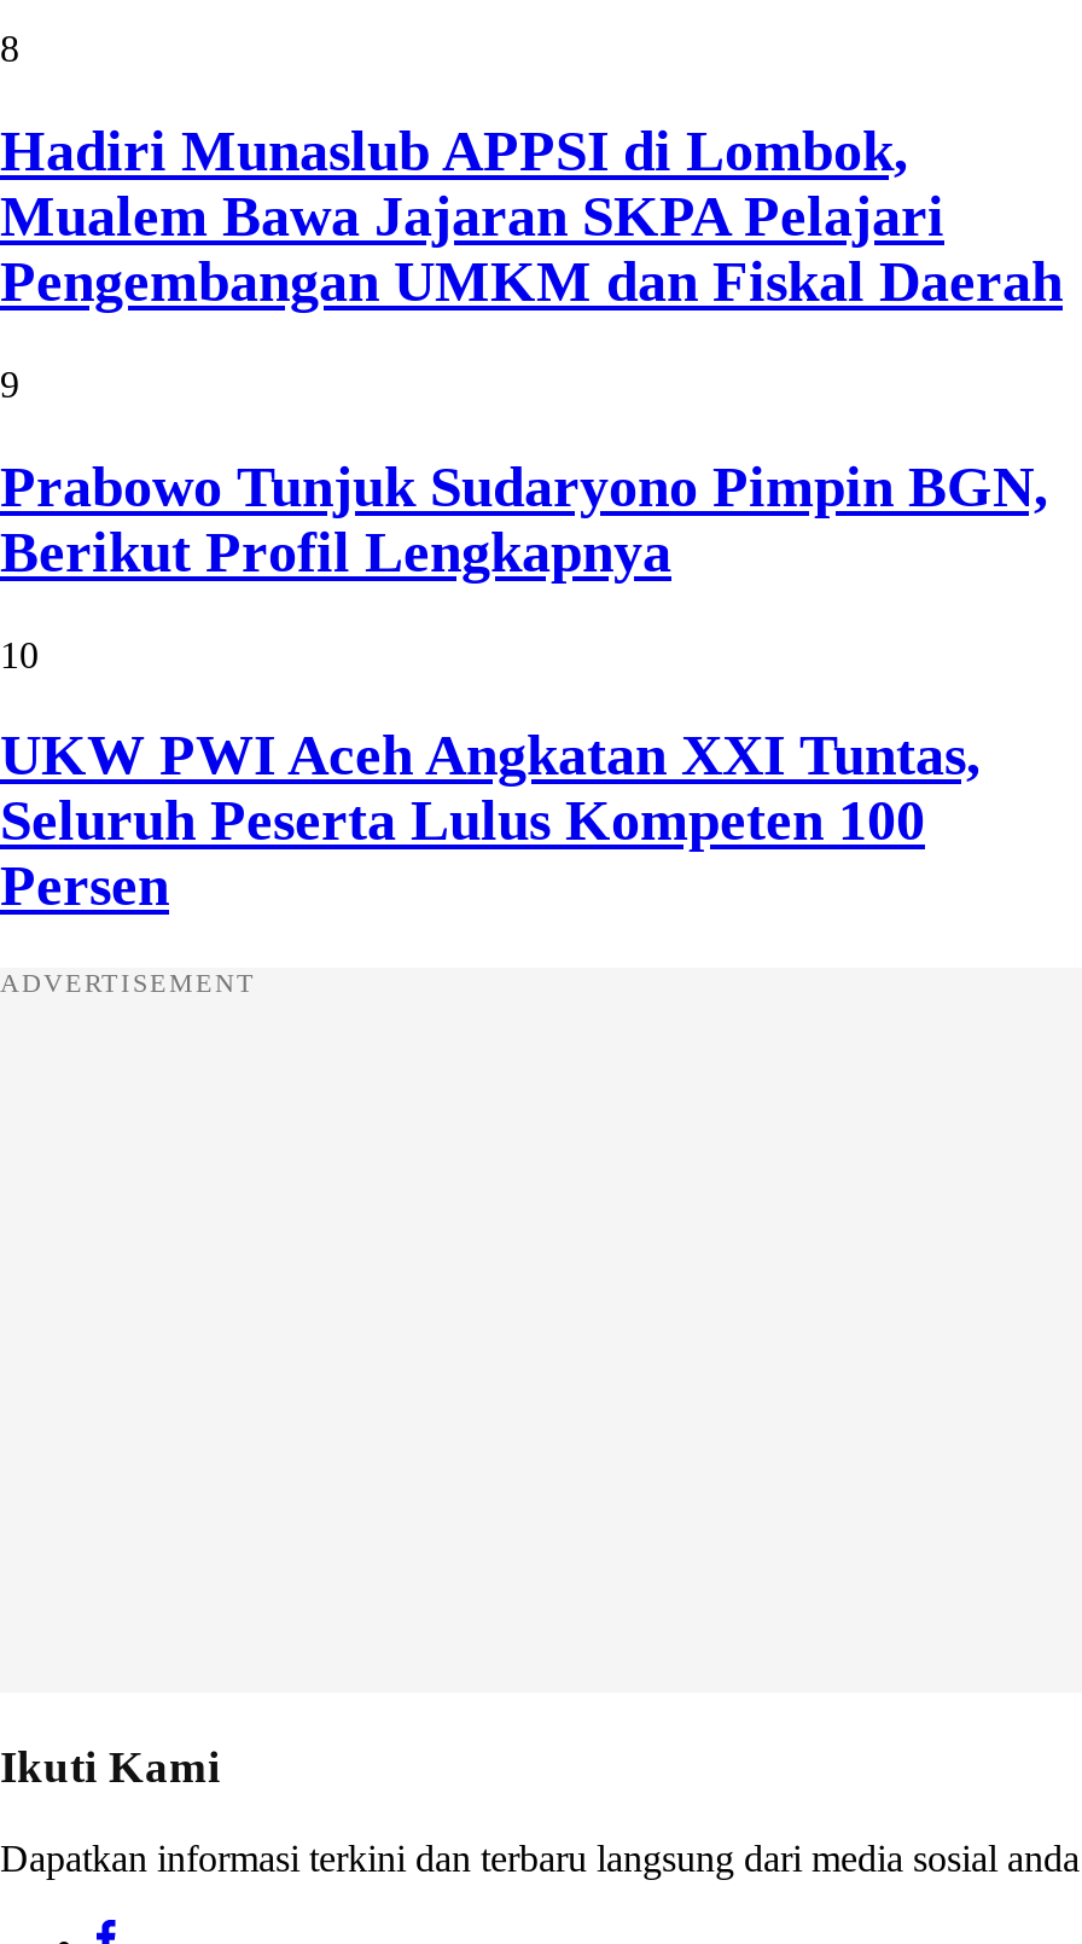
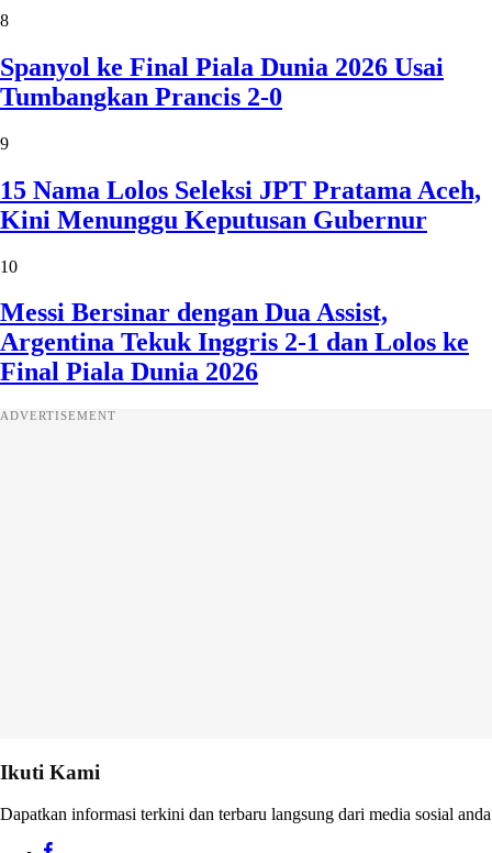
[0,119,1063,312] Hadiri Munaslub APPSI di Lombok, | Mualem Bawa Jajaran SKPA Pelajari | Pengembangan UMKM dan Fiskal Daerah -> [0,53,444,111] Spanyol ke Final Piala Dunia 2026 Usai | Tumbangkan Prancis 2-0
[0,455,1048,583] Prabowo Tunjuk Sudaryono Pimpin BGN, | Berikut Profil Lengkapnya -> [0,175,481,234] 15 Nama Lolos Seleksi JPT Pratama Aceh, | Kini Menunggu Keputusan Gubernur
[0,725,981,918] UKW PWI Aceh Angkatan XXI Tuntas, | Seluruh Peserta Lulus Kompeten 100 | Persen -> [0,298,469,386] Messi Bersinar dengan Dua Assist, | Argentina Tekuk Inggris 2-1 dan Lolos ke | Final Piala Dunia 2026

